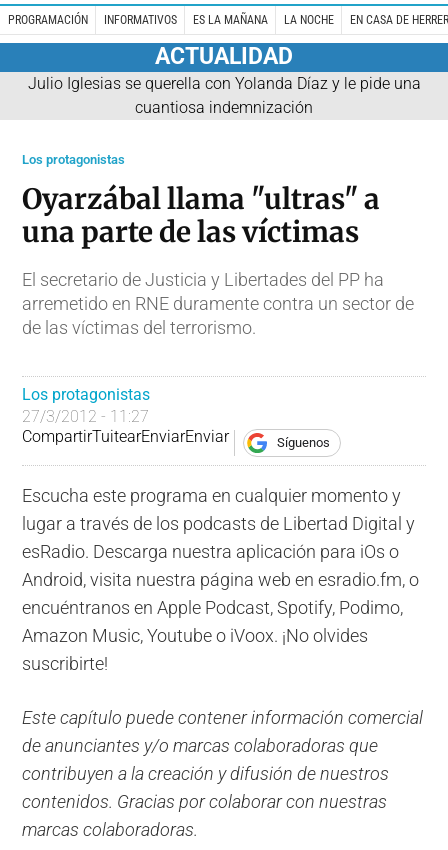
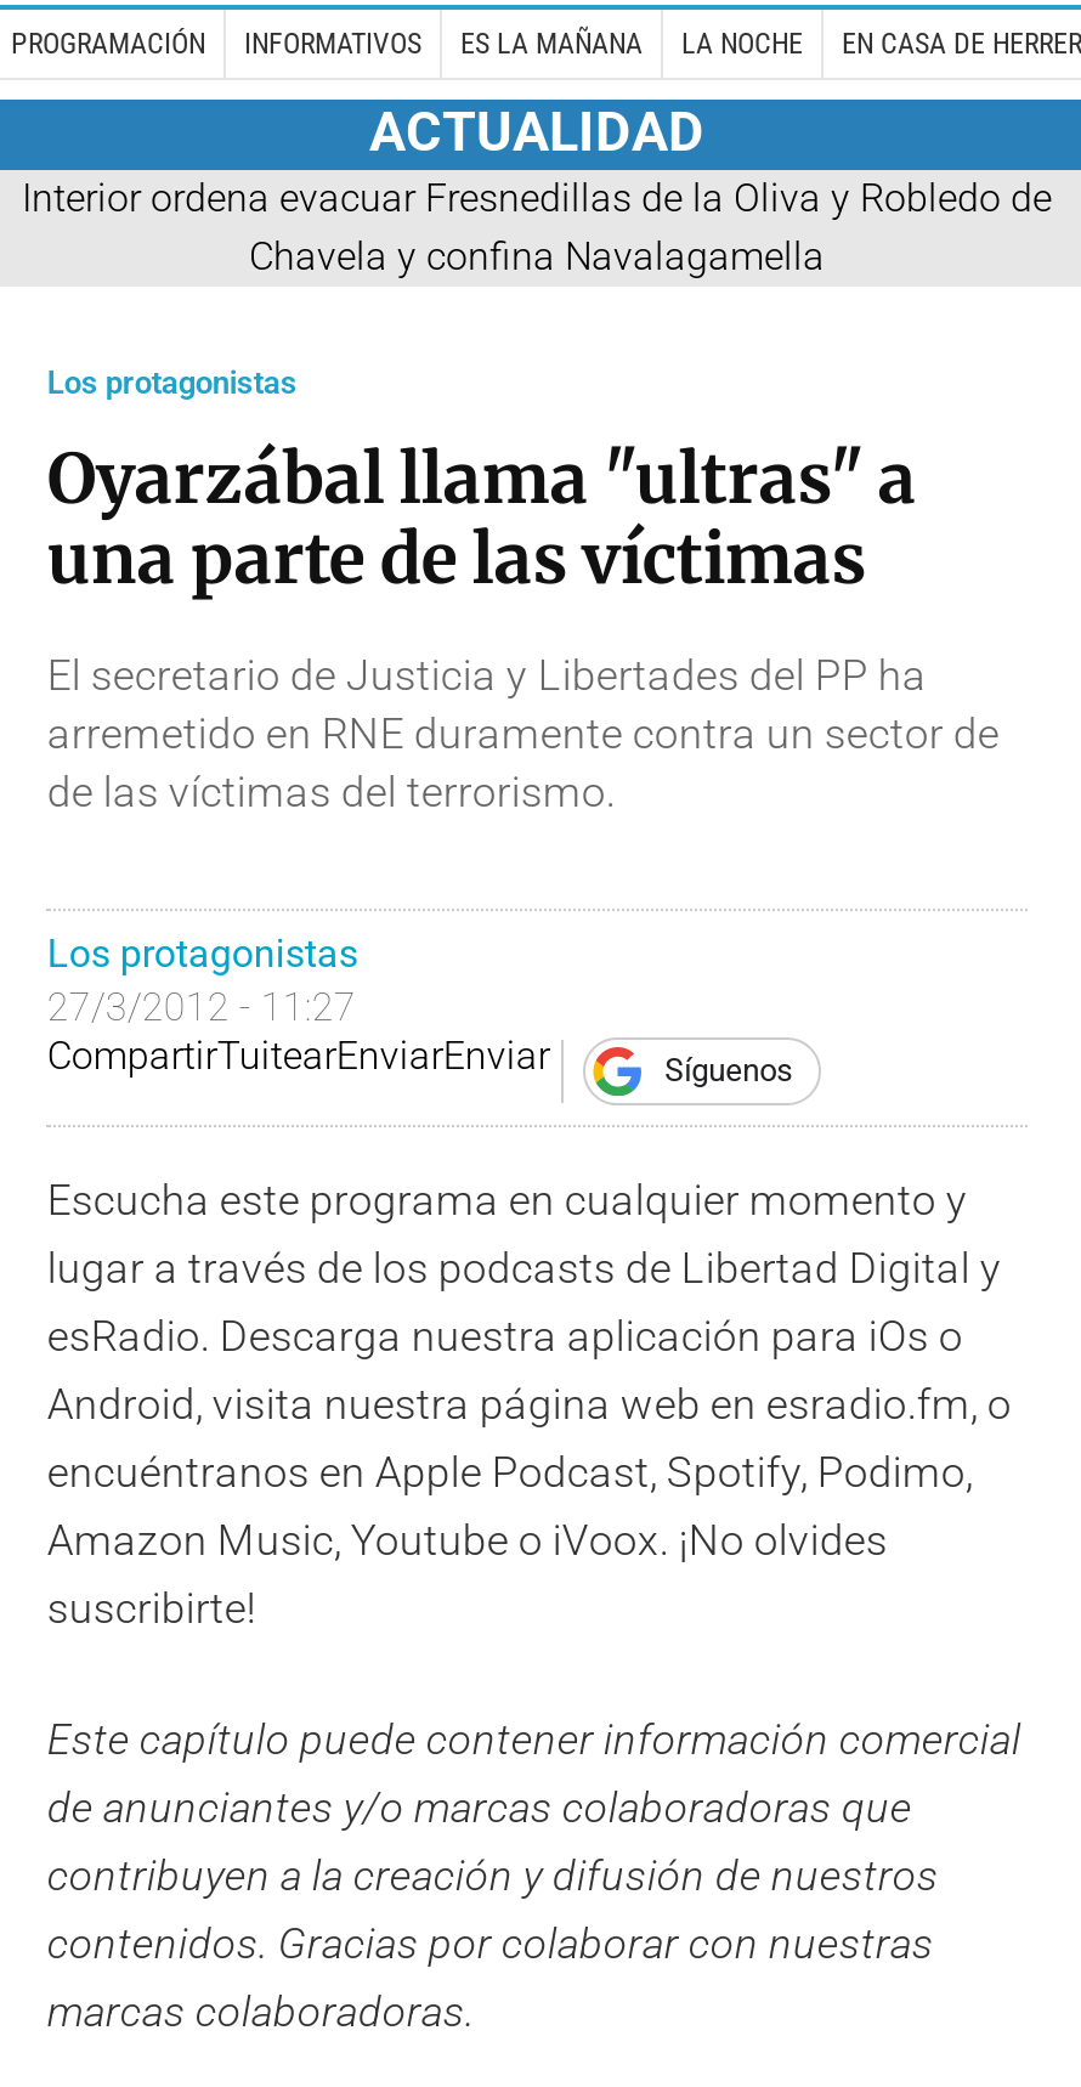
[27,74,420,117] Julio Iglesias se querella con Yolanda Díaz y le pide una | cuantiosa indemnización -> [22,174,1052,278] Interior ordena evacuar Fresnedillas de la Oliva y Robledo de | Chavela y confina Navalagamella

